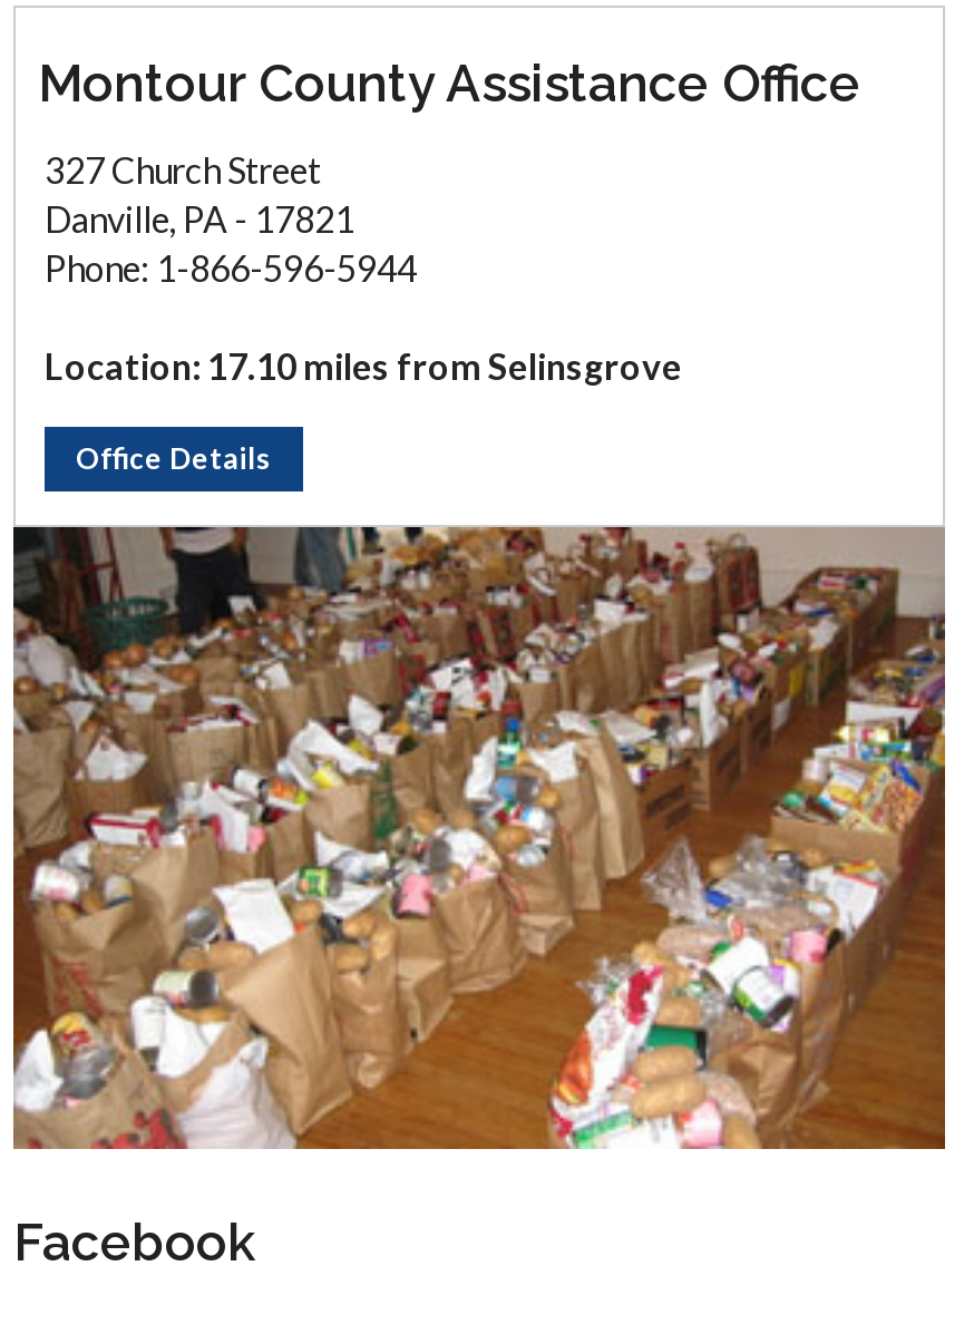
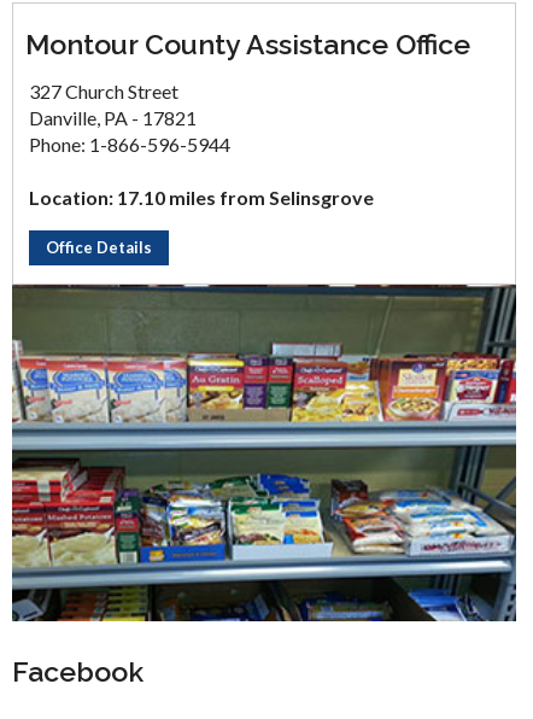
[11,525,947,1151] [image] -> [11,283,517,622] [image]

